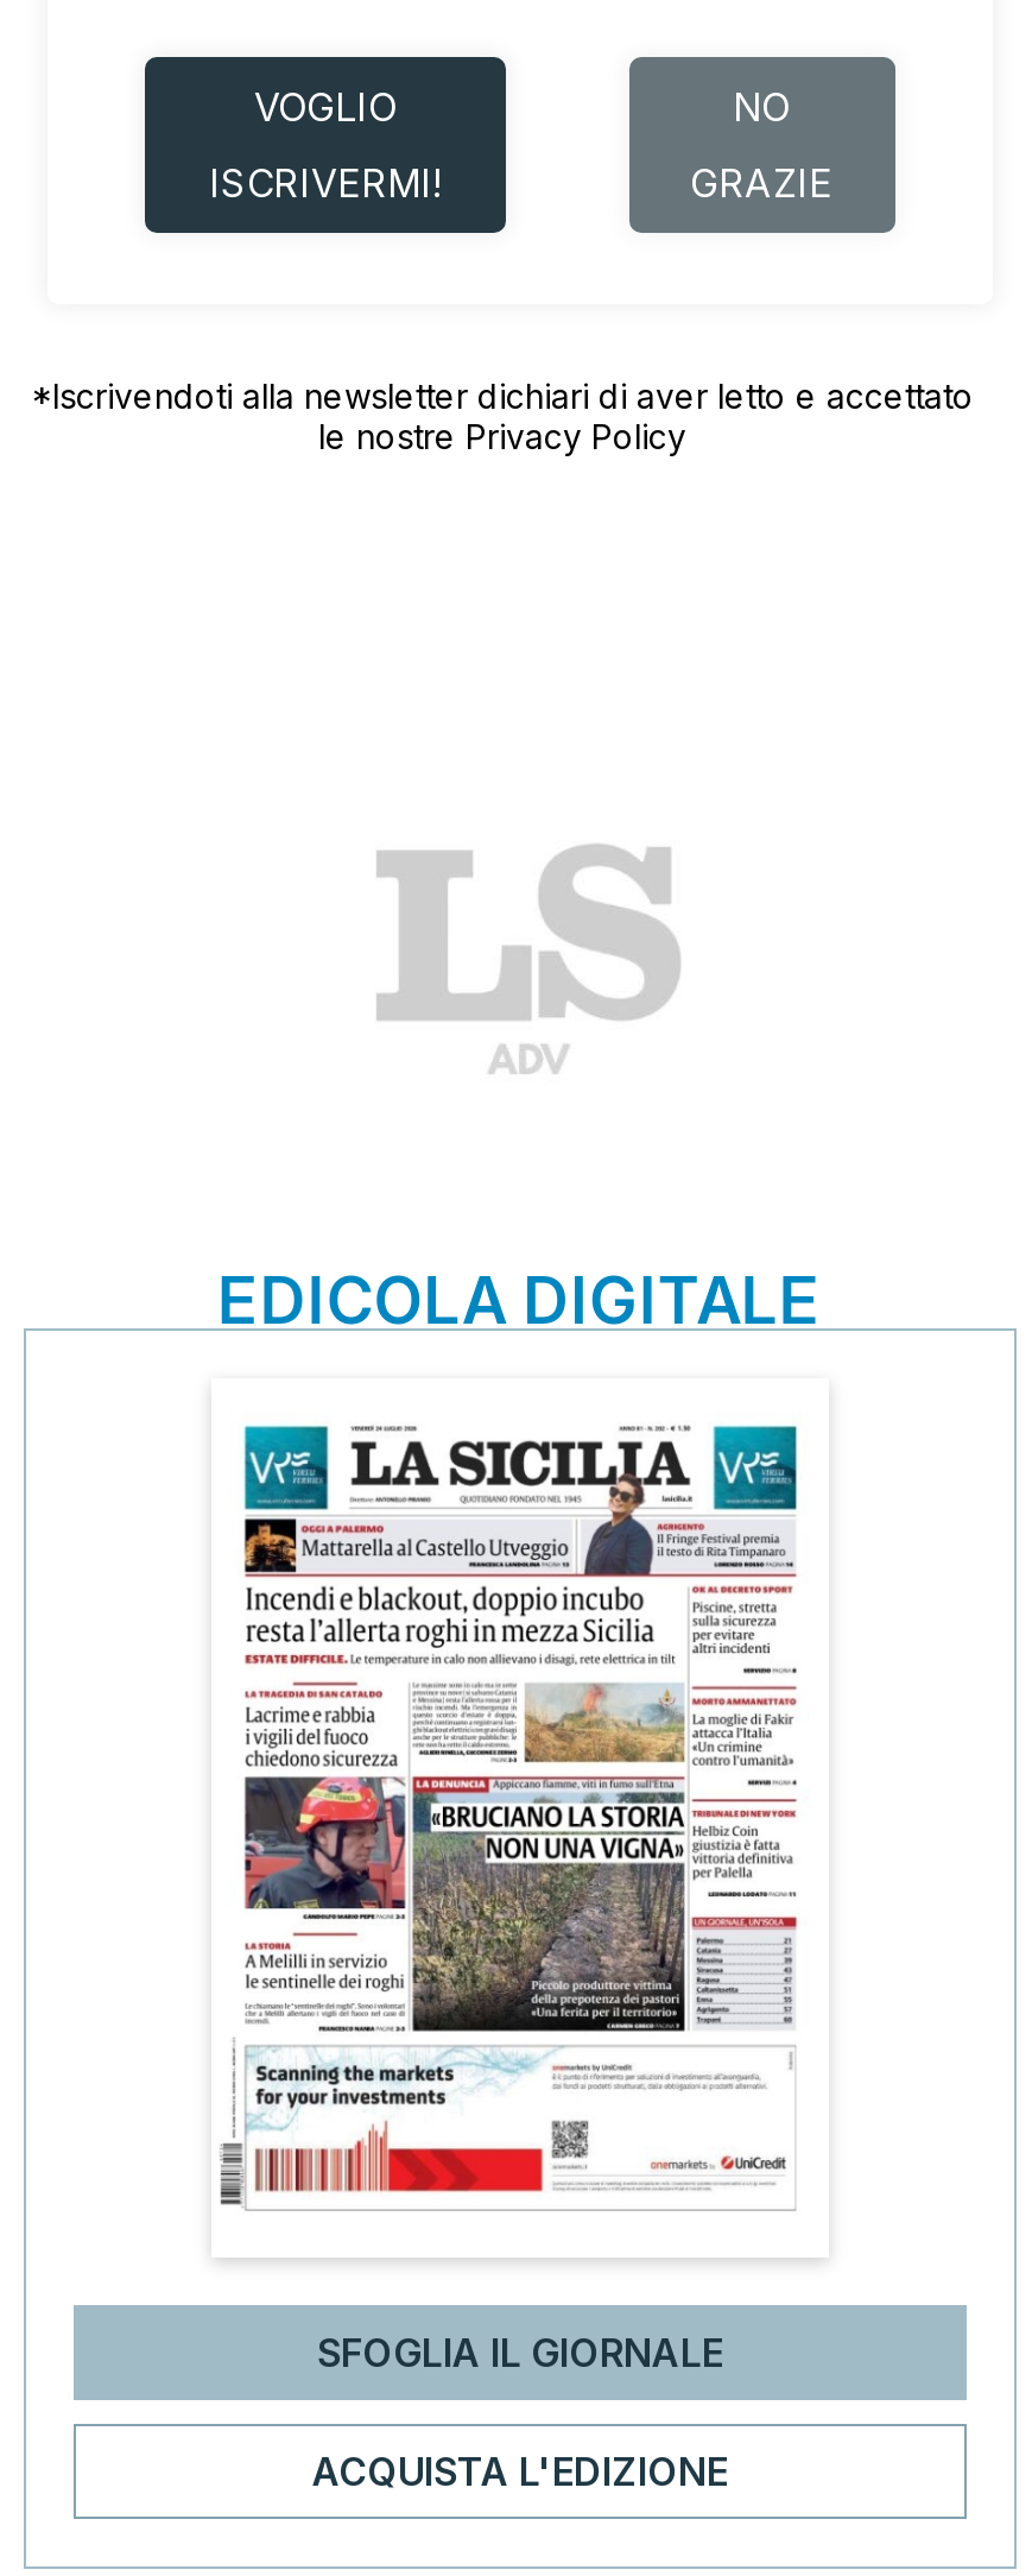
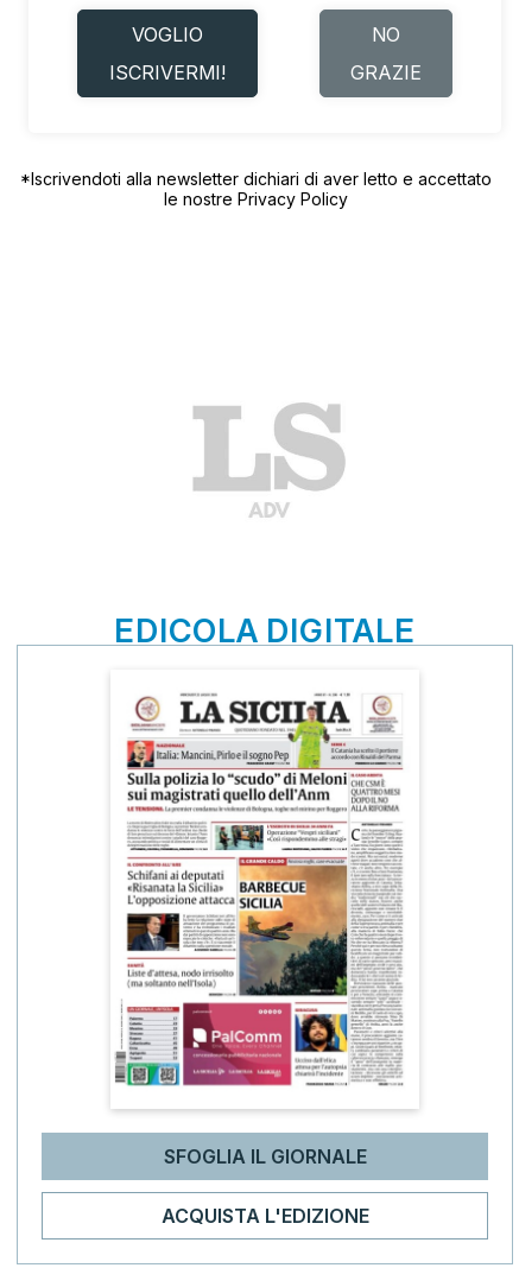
[228,1423,798,2210] [image] -> [118,693,403,1086] [image]

